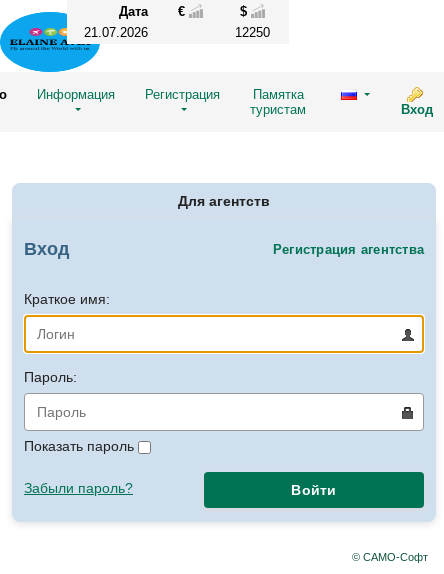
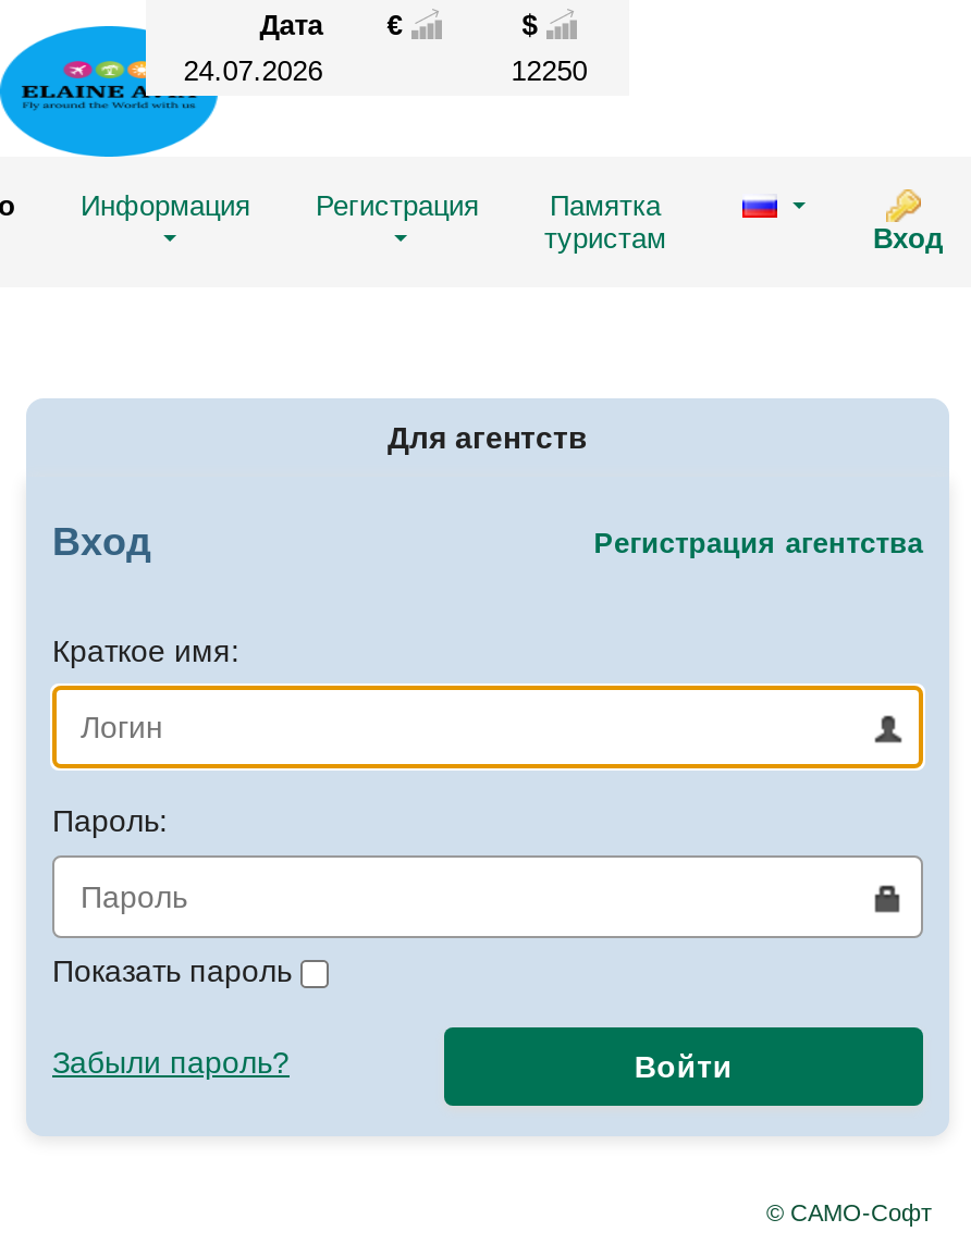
[84,25,148,40] 21.07.2026 -> [183,54,323,87] 24.07.2026

